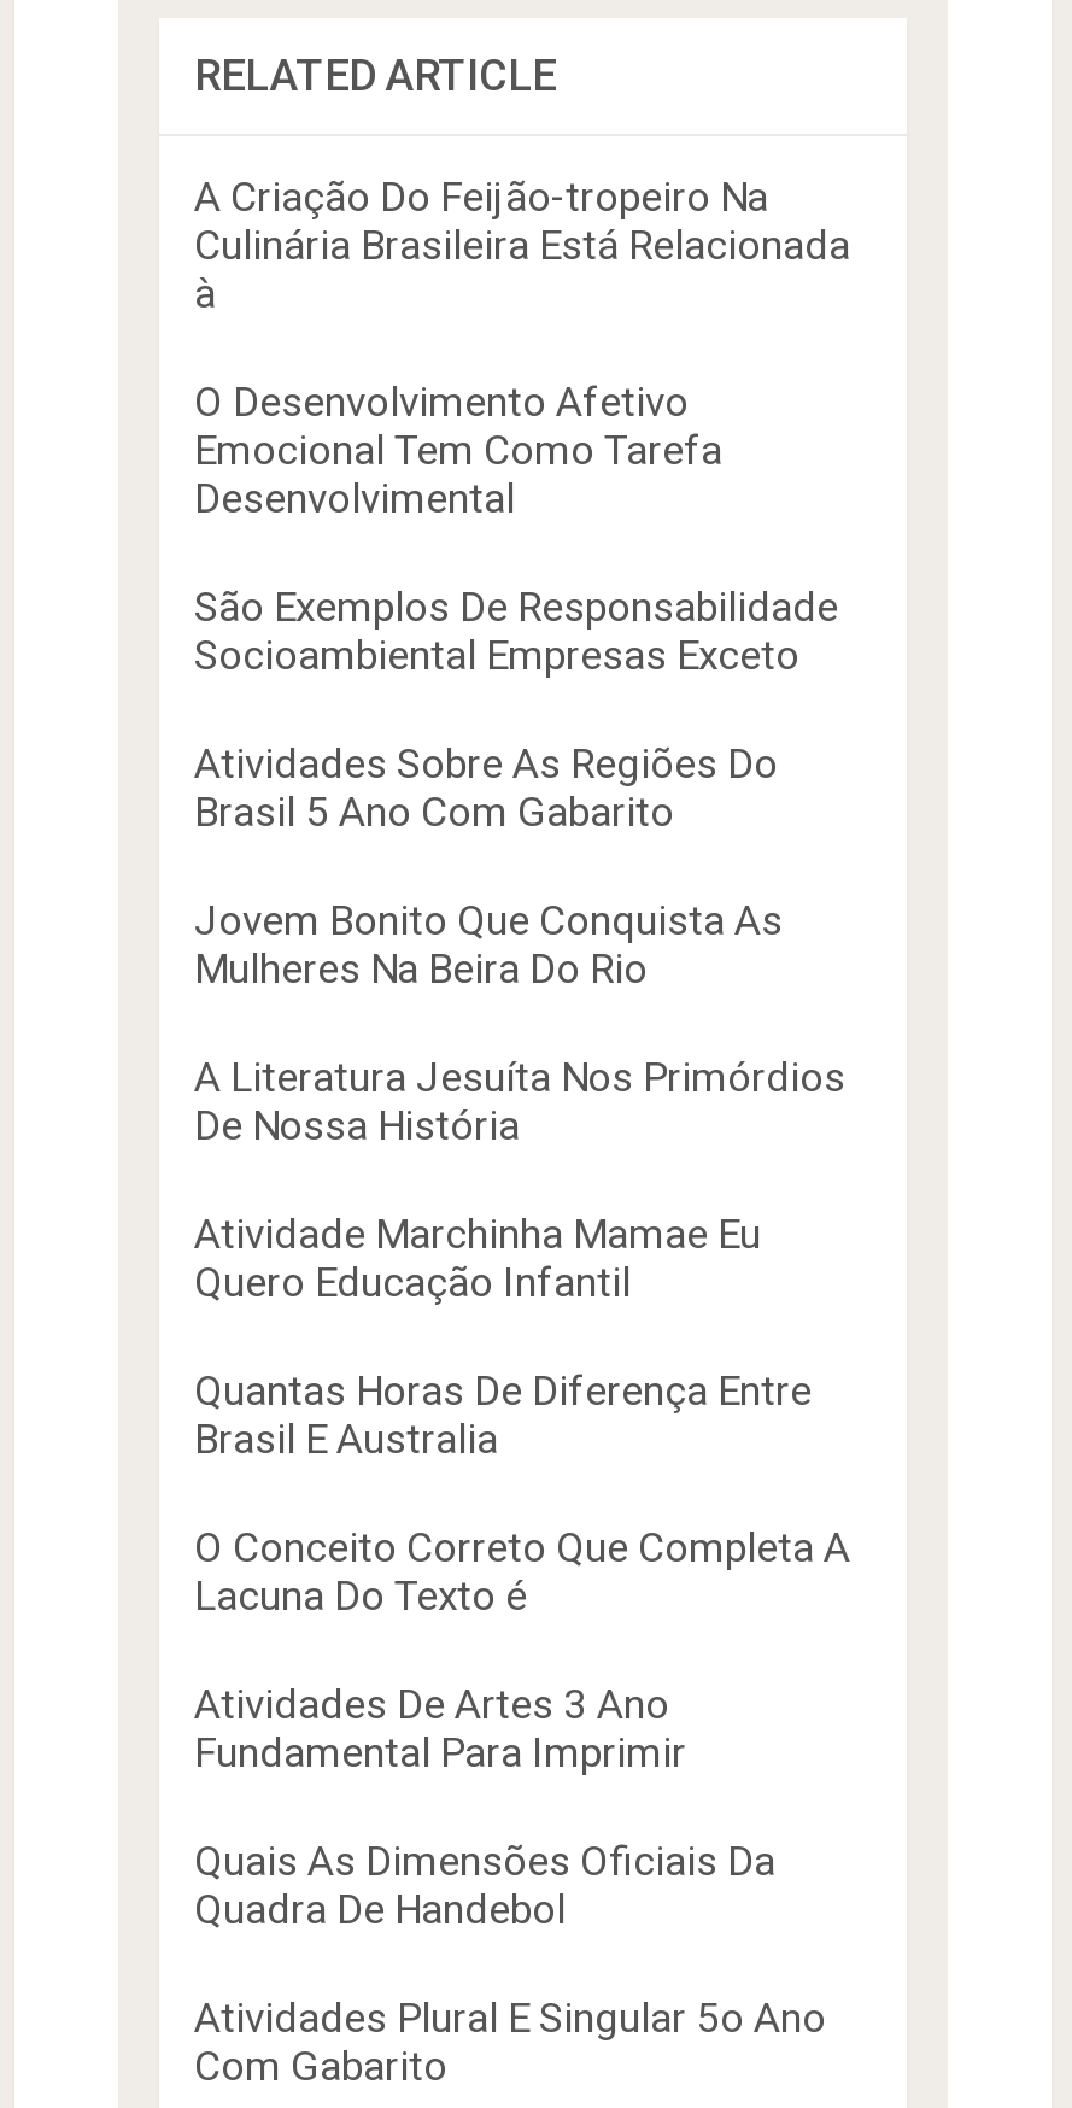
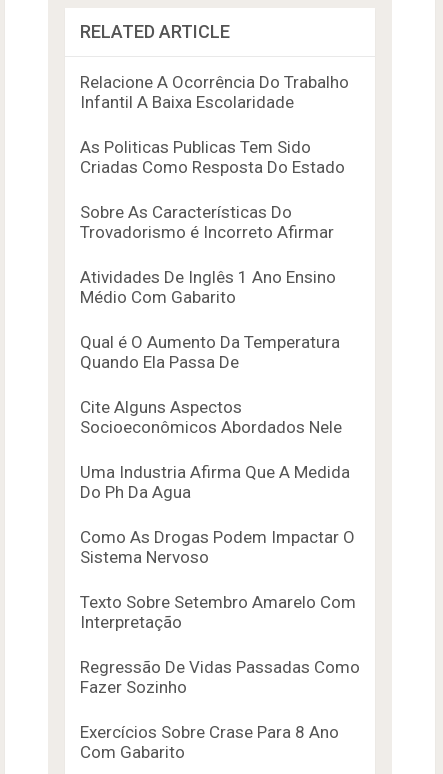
[194,173,850,2042] A Criação Do Feijão-tropeiro Na | Culinária Brasileira Está Relacionada | à | O Desenvolvimento Afetivo | Emocional Tem Como Tarefa | Desenvolvimental | São Exemplos De Responsabilidade | Socioambiental Empresas Exceto | Atividades Sobre As Regiões Do | Brasil 5 Ano Com Gabarito | Jovem Bonito Que Conquista As | Mulheres Na Beira Do Rio | A Literatura Jesuíta Nos Primórdios | De Nossa História | Atividade Marchinha Mamae Eu | Quero Educação Infantil | Quantas Horas De Diferença Entre | Brasil E Australia | O Conceito Correto Que Completa A | Lacuna Do Texto é | Atividades De Artes 3 Ano | Fundamental Para Imprimir | Quais As Dimensões Oficiais Da | Quadra De Handebol | Atividades Plural E Singular 5o Ano -> [79,72,359,742] Relacione A Ocorrência Do Trabalho | Infantil A Baixa Escolaridade | As Politicas Publicas Tem Sido | Criadas Como Resposta Do Estado | Sobre As Características Do | Trovadorismo é Incorreto Afirmar | Atividades De Inglês 1 Ano Ensino | Médio Com Gabarito | Qual é O Aumento Da Temperatura | Quando Ela Passa De | Cite Alguns Aspectos | Socioeconômicos Abordados Nele | Uma Industria Afirma Que A Medida | Do Ph Da Agua | Como As Drogas Podem Impactar O | Sistema Nervoso | Texto Sobre Setembro Amarelo Com | Interpretação | Regressão De Vidas Passadas Como | Fazer Sozinho | Exercícios Sobre Crase Para 8 Ano

